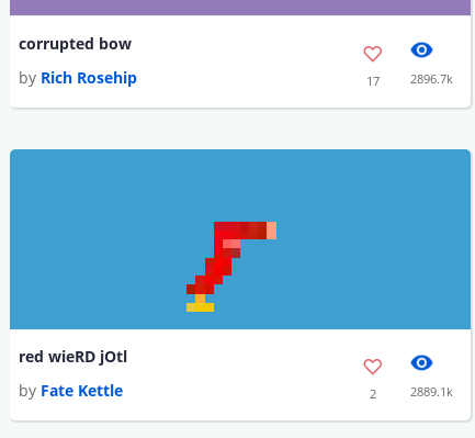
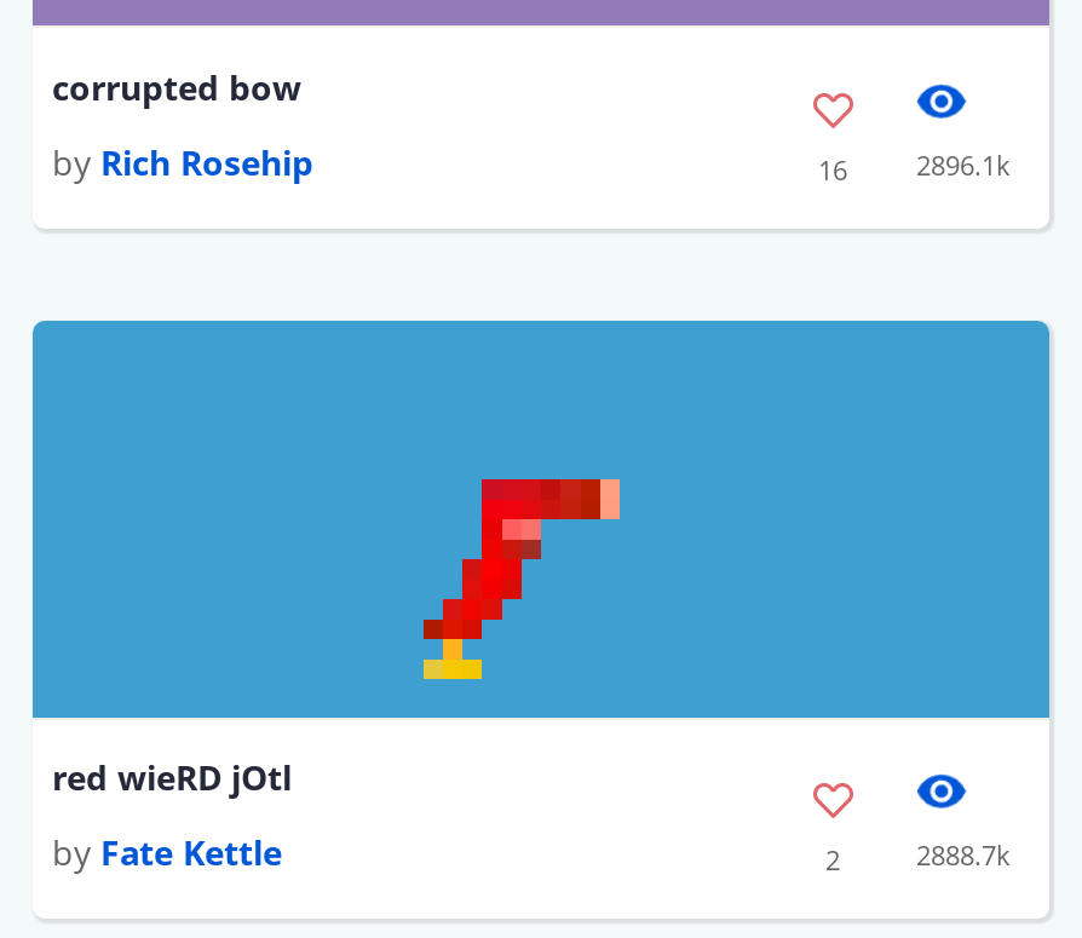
[366,70,453,89] 17 | 2896.7k -> [818,146,1011,187] 16 | 2896.1k
[410,383,453,400] 2889.1k -> [916,837,1011,873] 2888.7k

